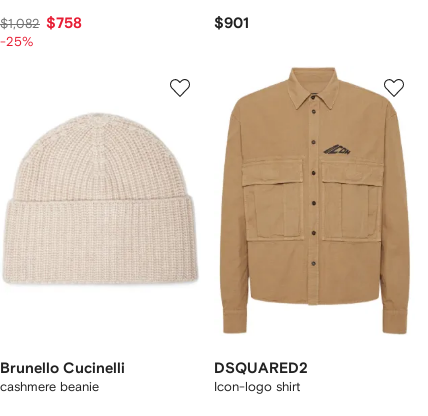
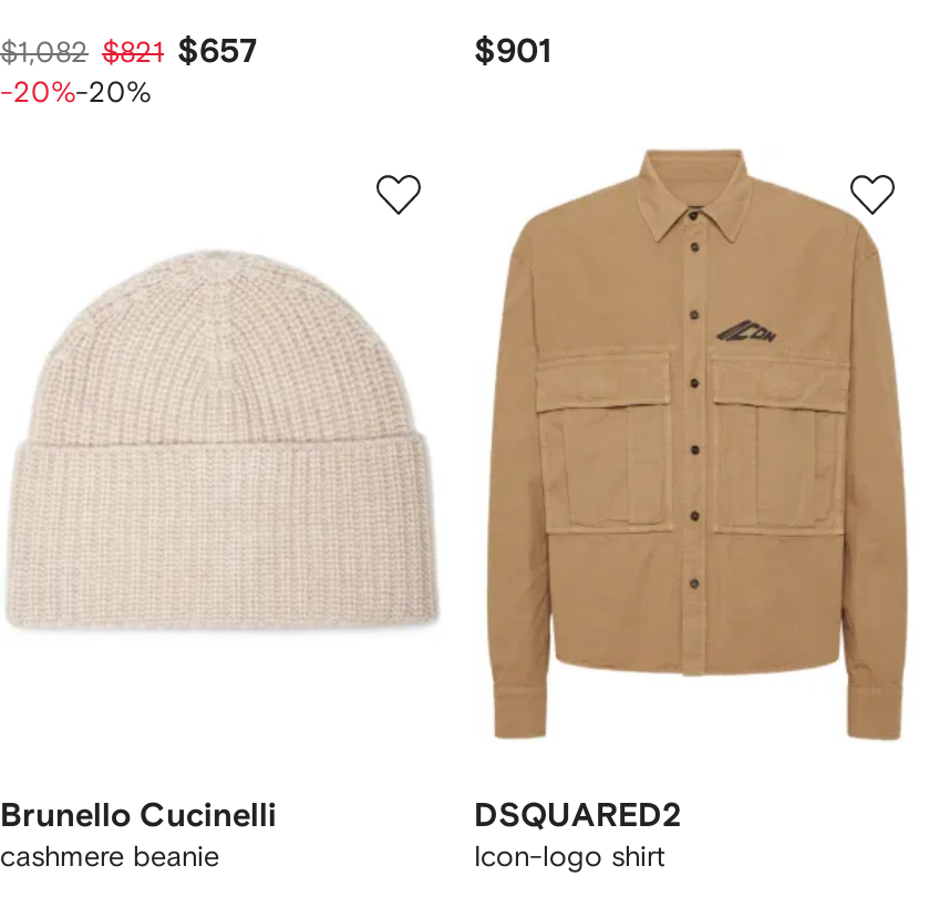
[0,16,82,48] $1,082 $758 | -25% -> [0,36,257,107] $1,082 $821 $657 | -20%-20%

